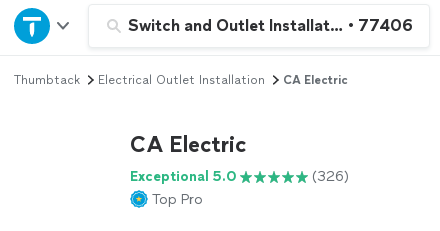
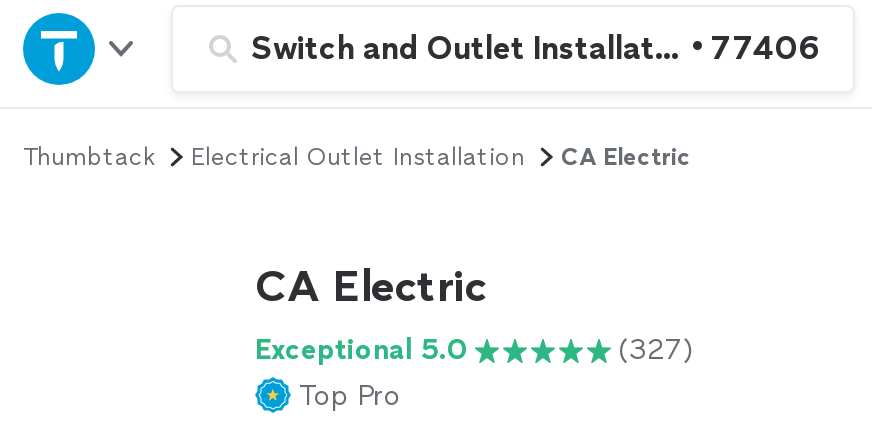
[312,168,349,185] (326) -> [619,333,693,367] (327)

